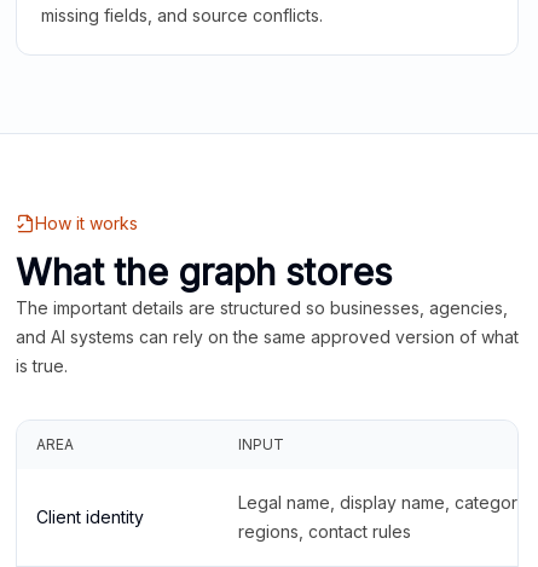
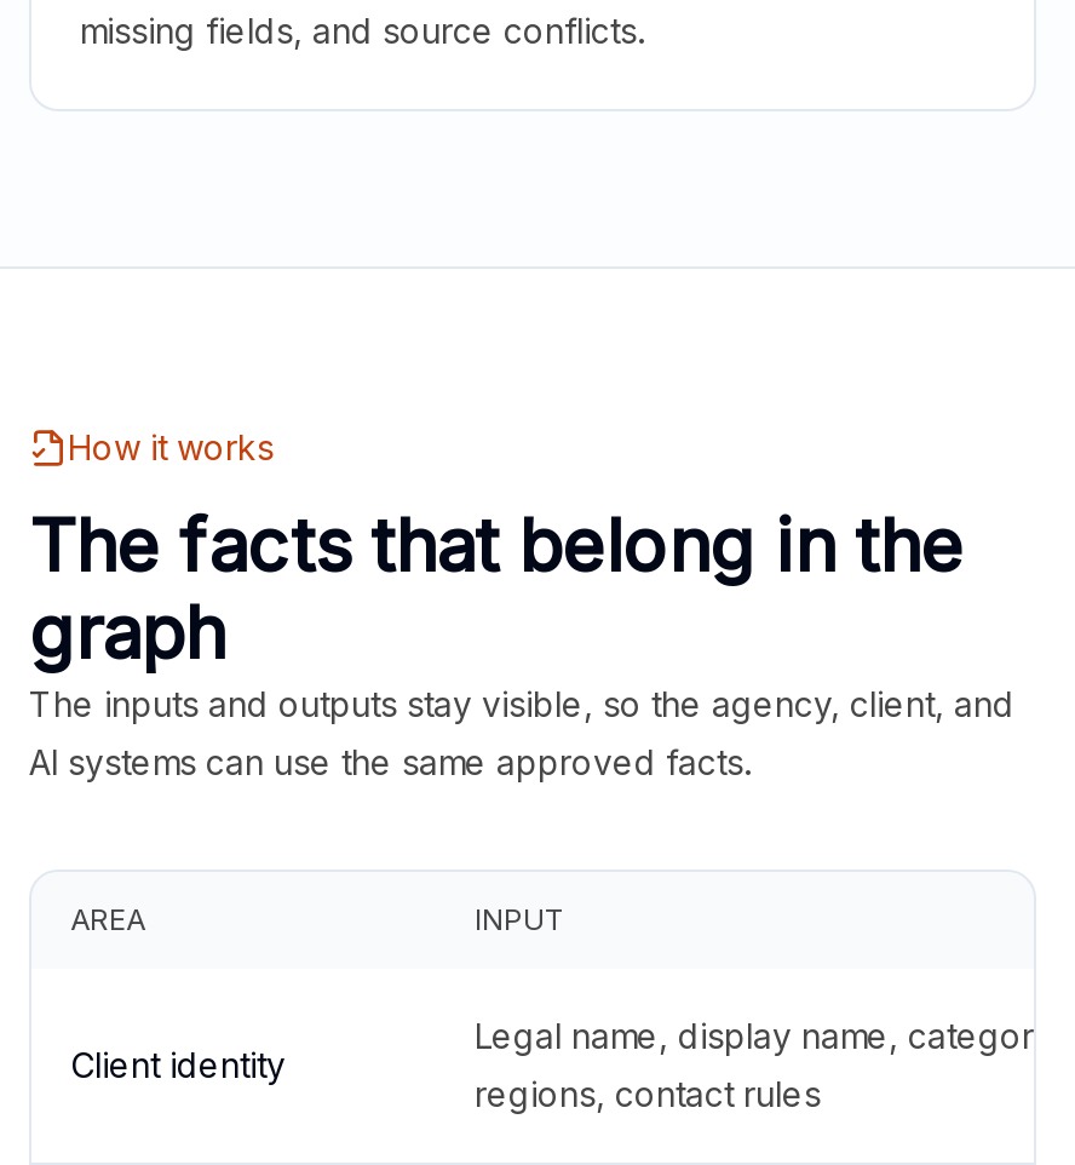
[16,250,519,376] What the graph stores | The important details are structured so businesses, agencies, | and AI systems can rely on the same approved version of what | is true. -> [29,501,1014,782] The facts that belong in the | graph | The inputs and outputs stay visible, so the agency, client, and | AI systems can use the same approved facts.

